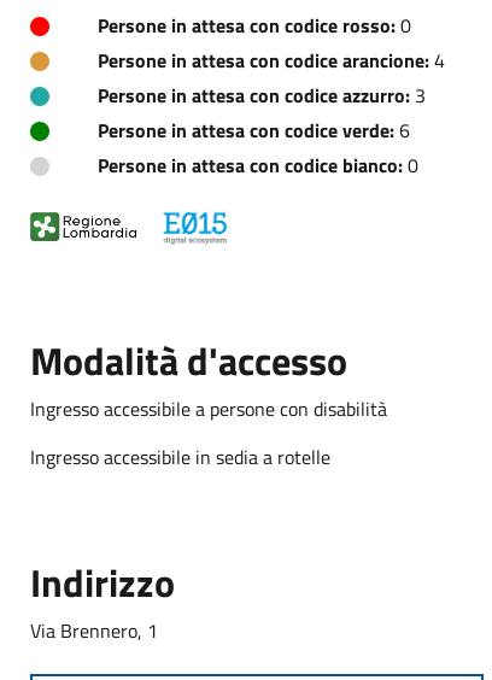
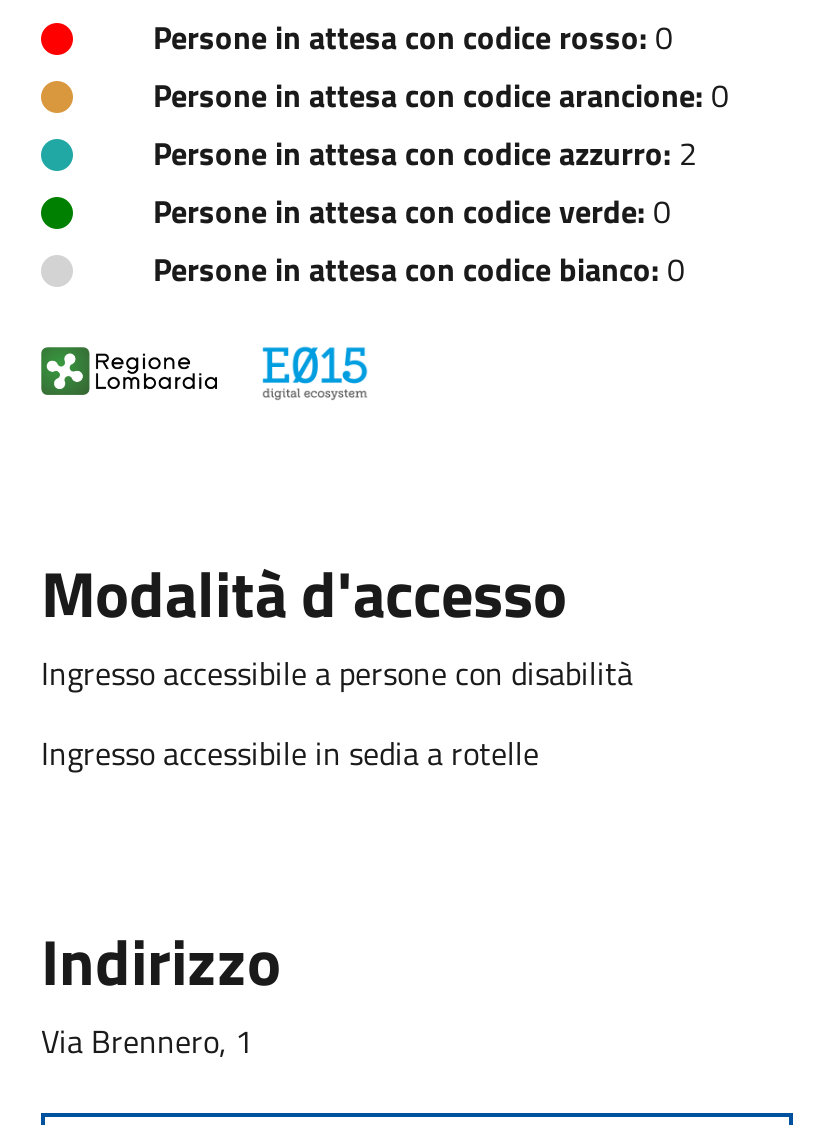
[98,45,445,74] Persone in attesa con codice arancione: 4 -> [153,70,729,118] Persone in attesa con codice arancione: 0
[98,80,426,109] Persone in attesa con codice azzurro: 3 -> [153,128,697,176] Persone in attesa con codice azzurro: 2
[98,115,410,144] Persone in attesa con codice verde: 6 -> [153,186,671,234] Persone in attesa con codice verde: 0

